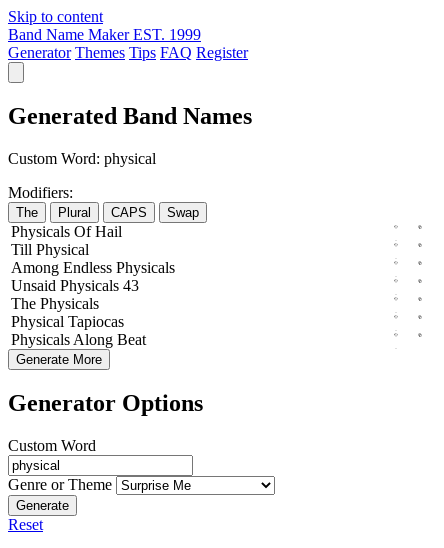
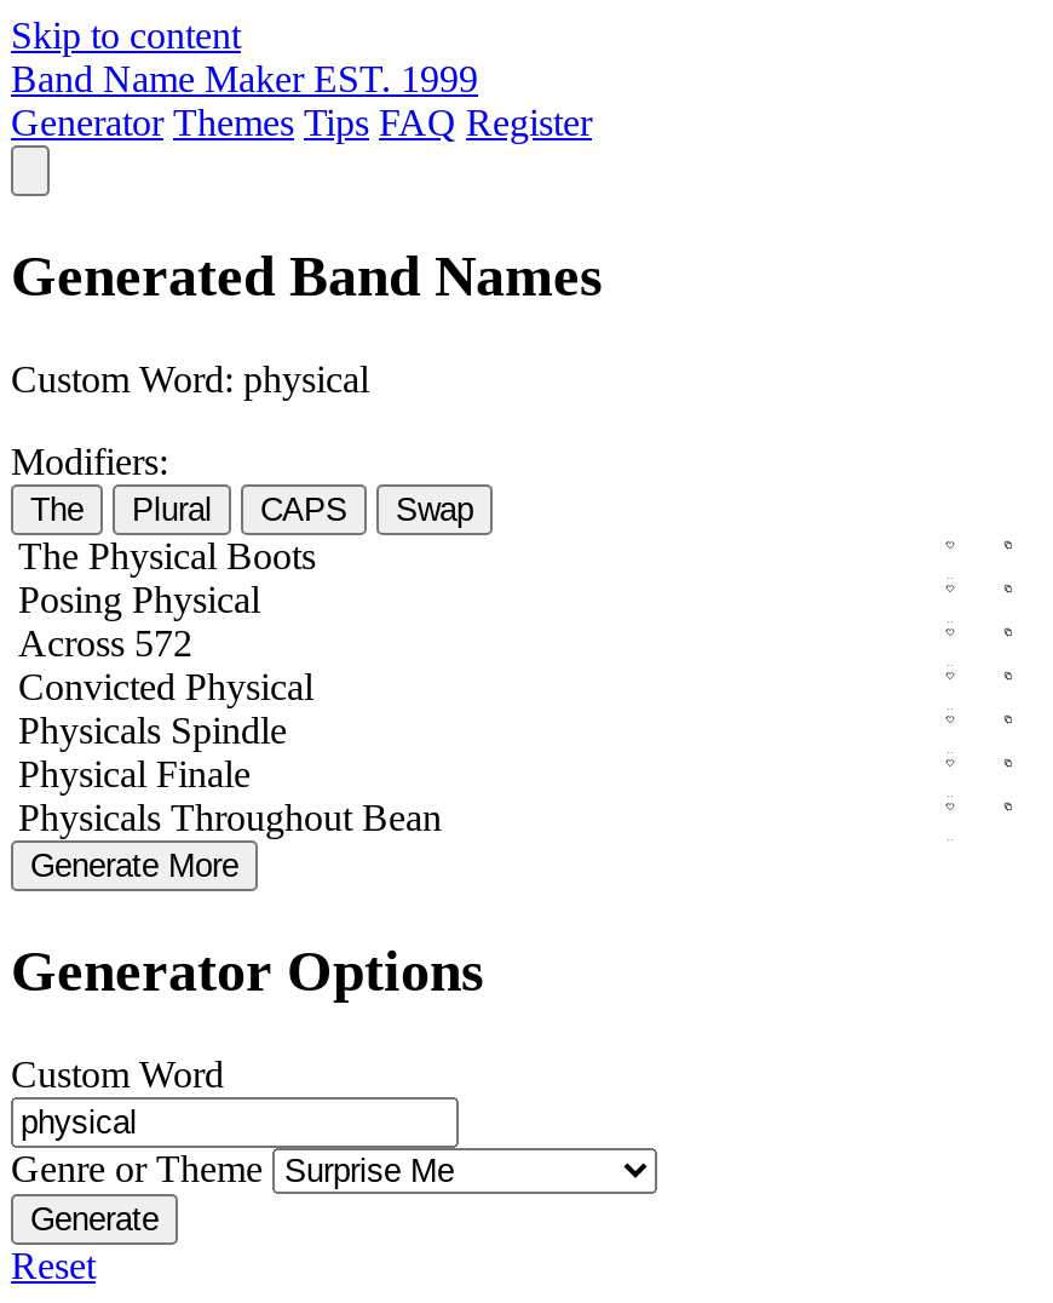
[11,223,175,348] PhysicalsOfHail | Till Physical | Among Endless Physicals | Unsaid Physicals 43 | The Physicals | Physical Tapiocas | Physicals Along Beat -> [18,535,442,838] ThePhysical Boots | Posing Physical | Across 572 | Convicted Physical | Physicals Spindle | Physical Finale | Physicals Throughout Bean

